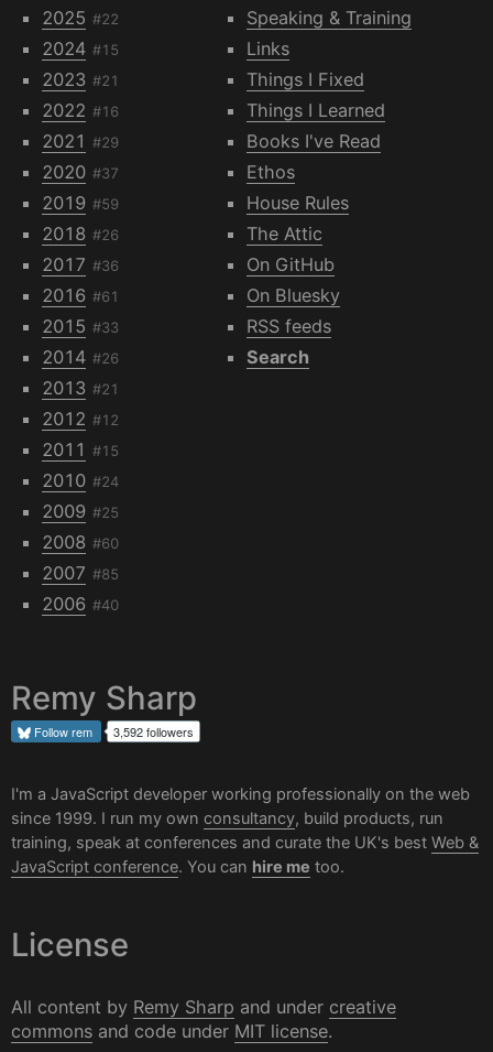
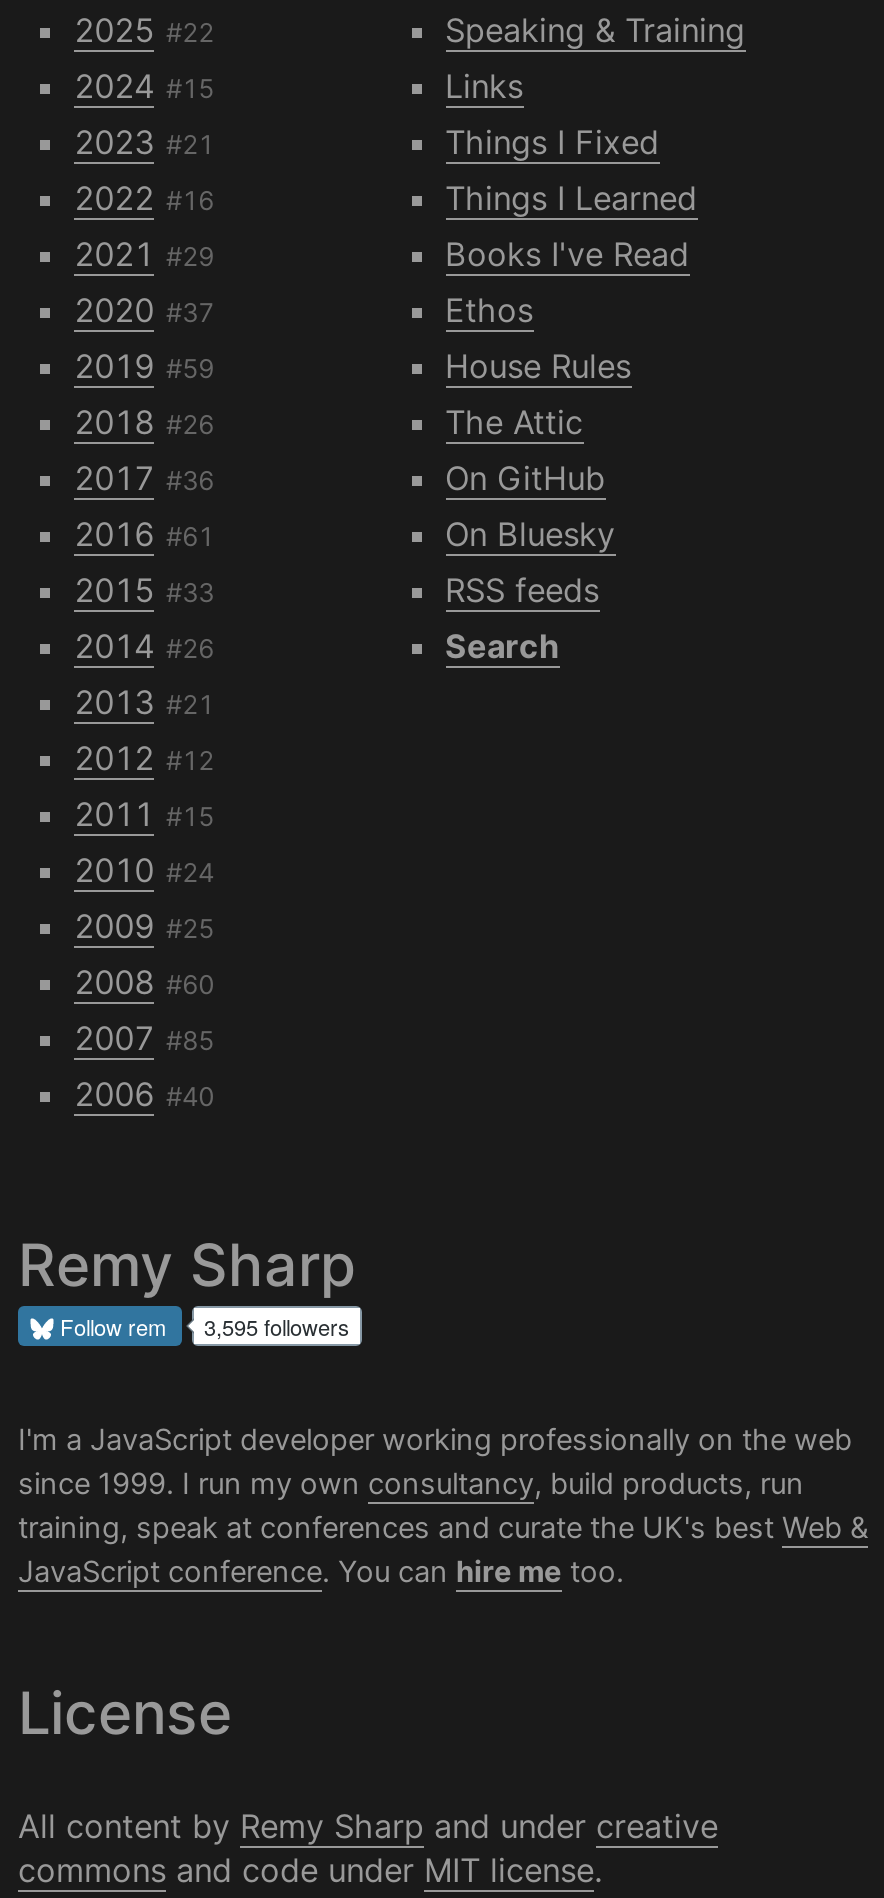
[34,723,194,740] Follow rem 3,592 followers -> [60,1310,350,1342] Follow rem 3,595 followers

